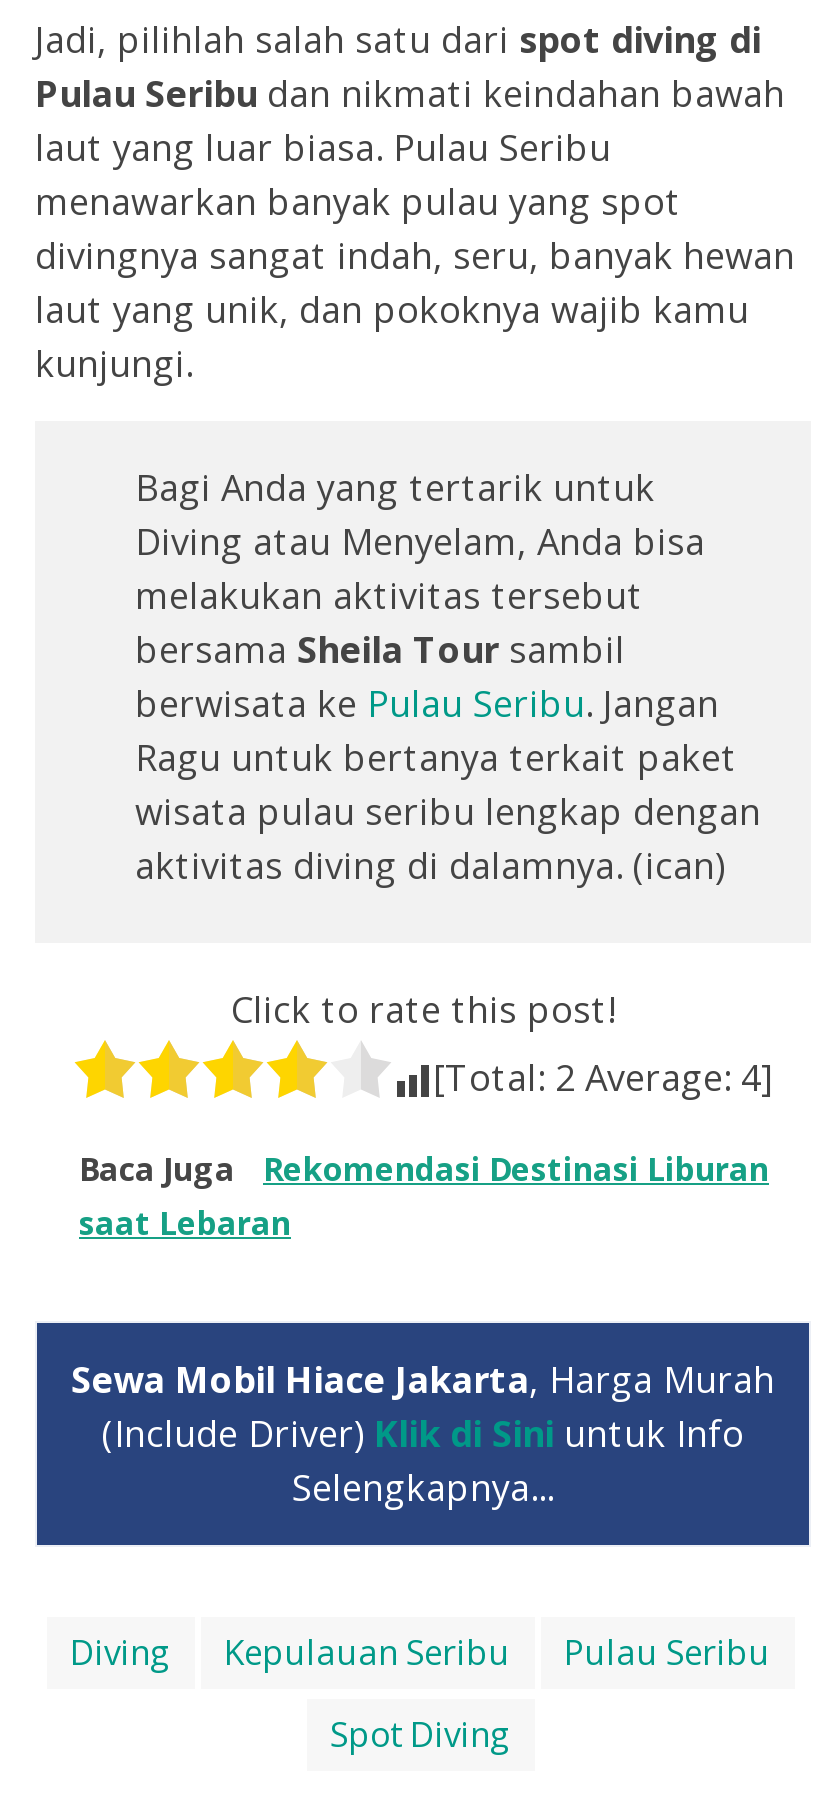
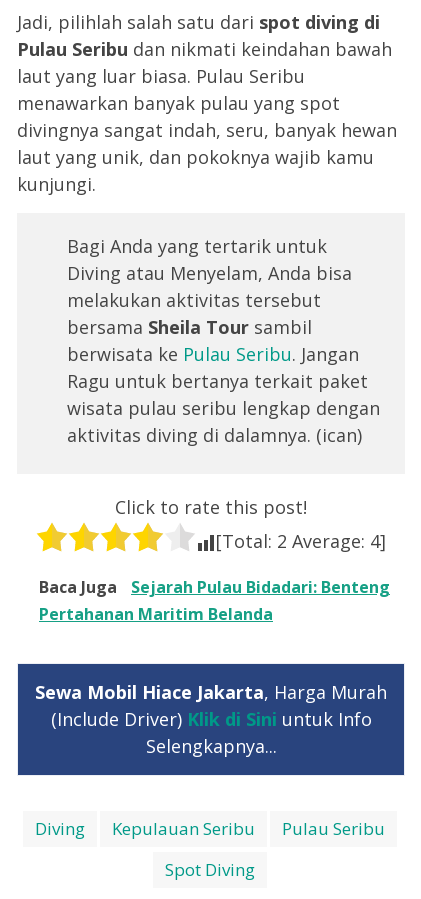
[79,1147,769,1245] Baca Juga Rekomendasi Destinasi Liburan | saat Lebaran -> [39,576,390,625] Baca Juga Sejarah Pulau Bidadari: Benteng | Pertahanan Maritim Belanda

